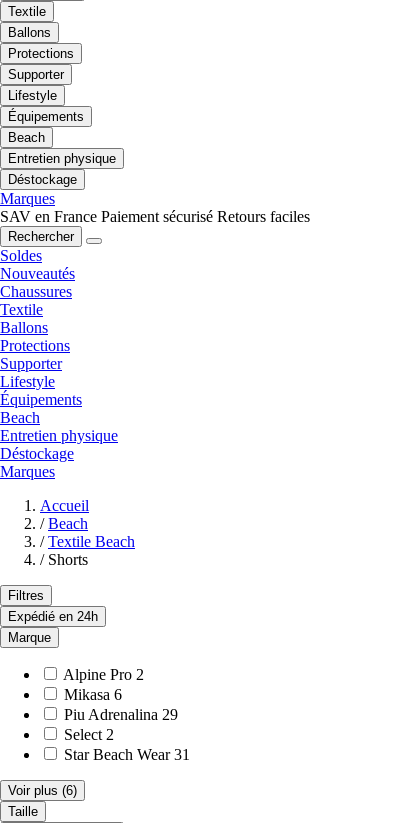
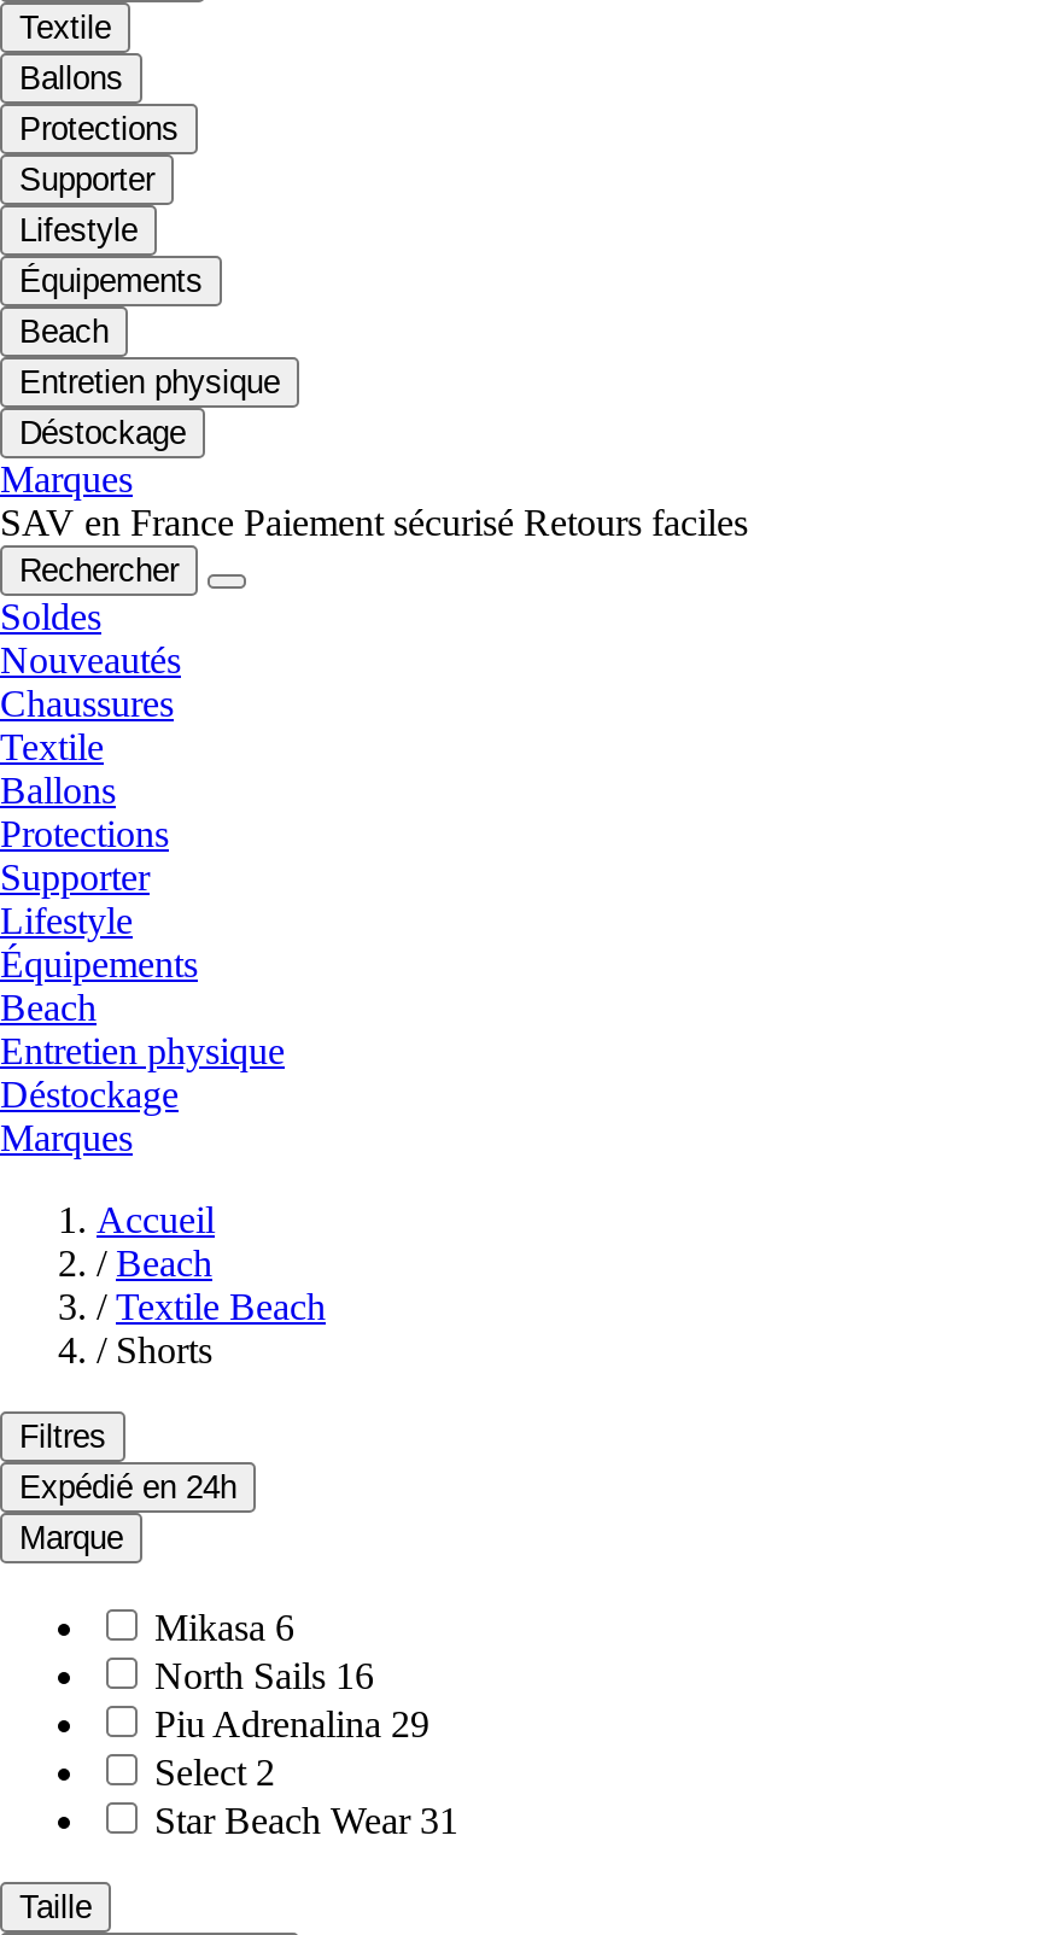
[63,666,144,683] Alpine Pro 2 -> none
none -> [154,1656,374,1697] North Sails 16
[8,783,77,798] Voir plus (6) -> none

